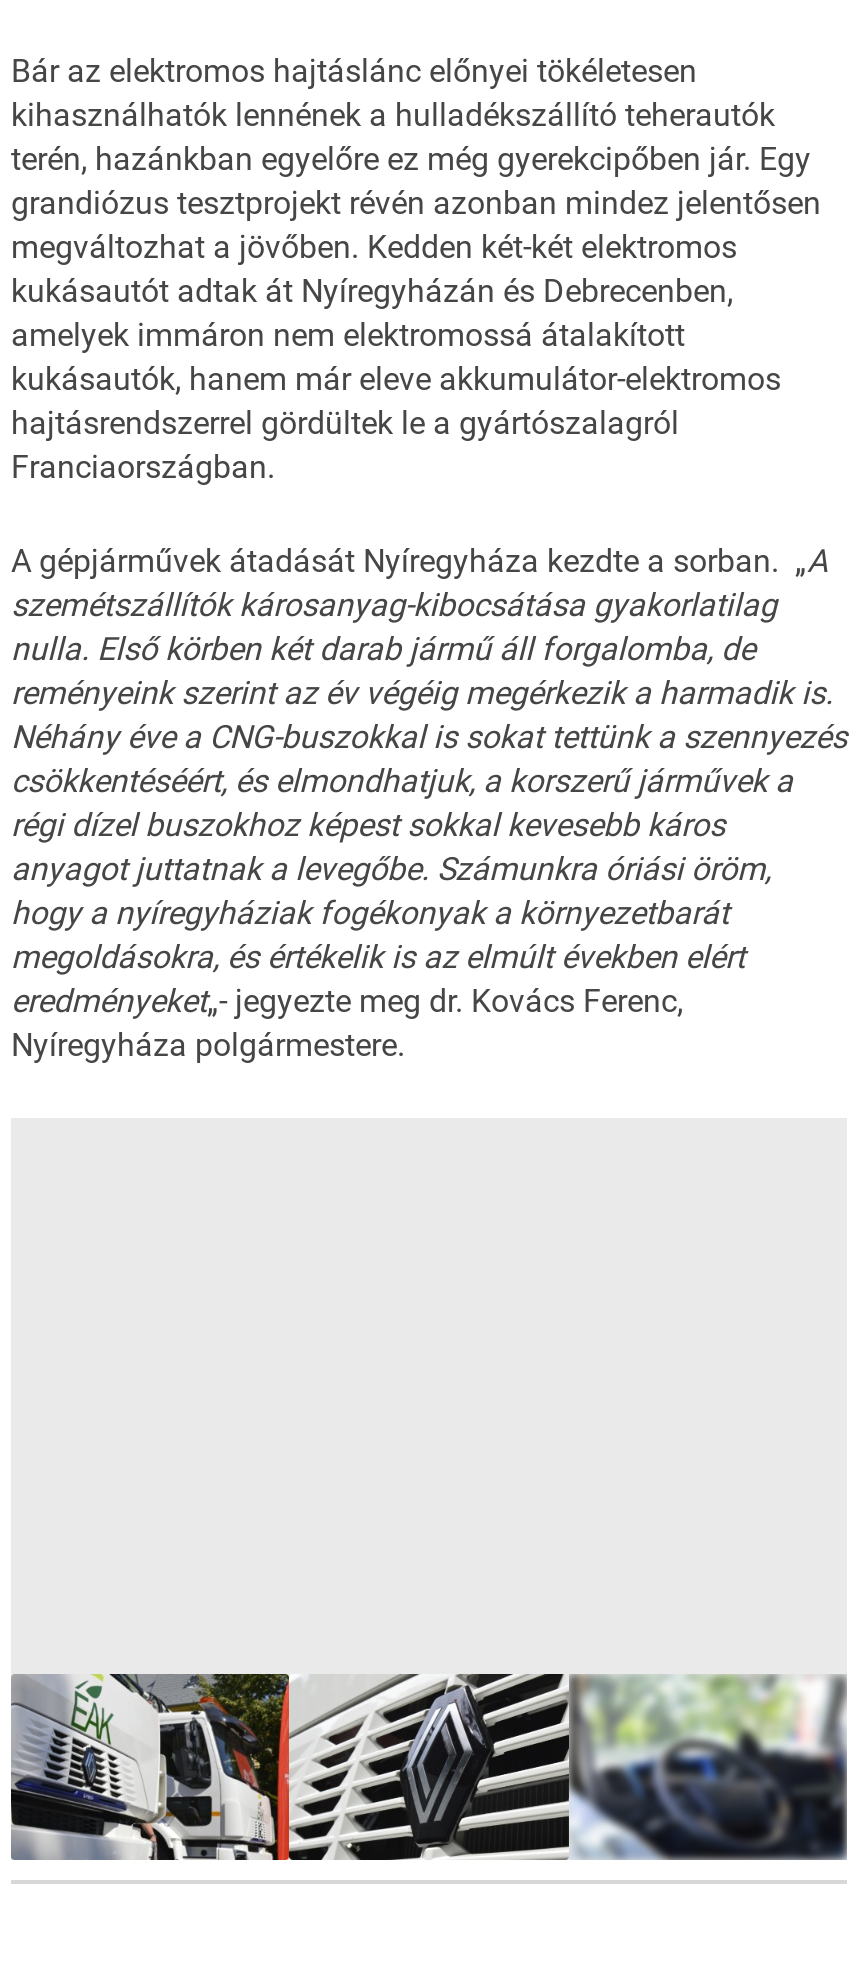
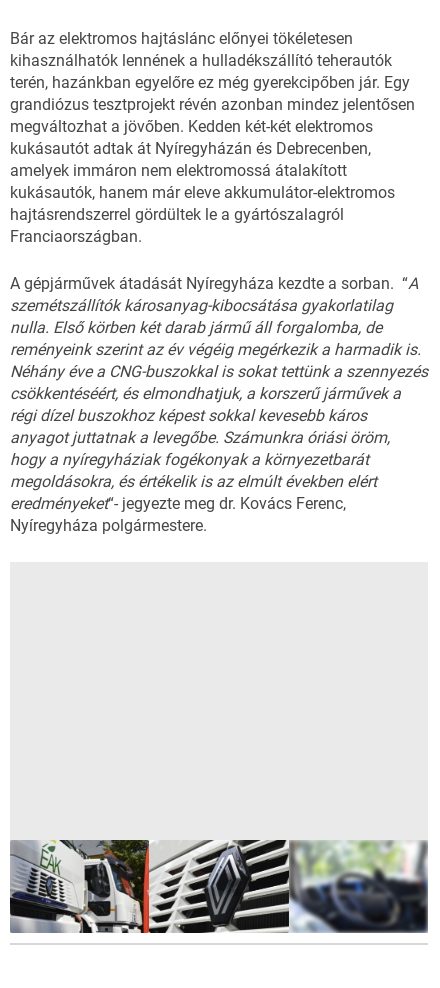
[11,541,827,579] A gépjárművek átadását Nyíregyháza kezdte a sorban. „A -> [10,274,418,293] A gépjárművek átadását Nyíregyháza kezdte a sorban. “A
[11,981,683,1019] eredményeket„- jegyezte meg dr. Kovács Ferenc, -> [10,494,346,513] eredményeket“- jegyezte meg dr. Kovács Ferenc,

